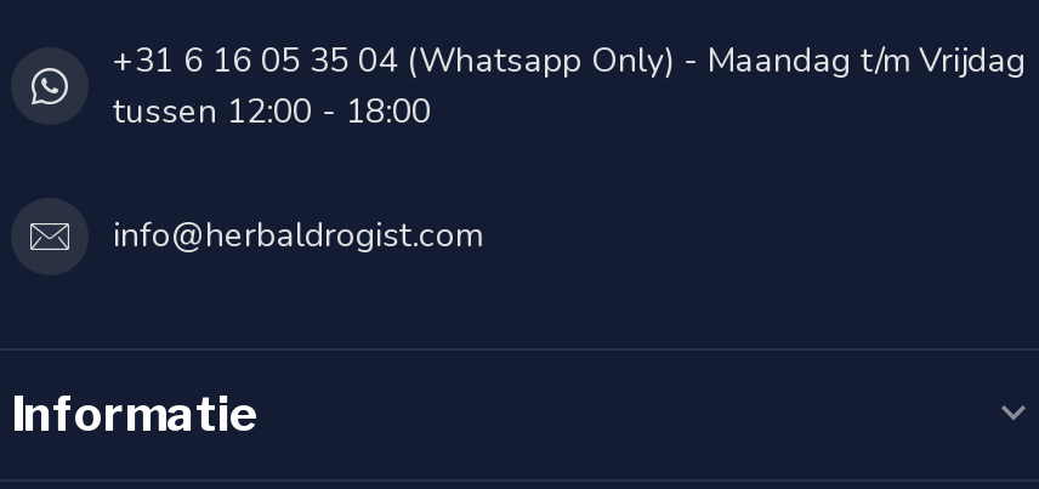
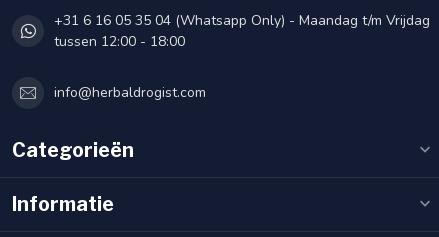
none -> [12,137,134,161] Categorieën

